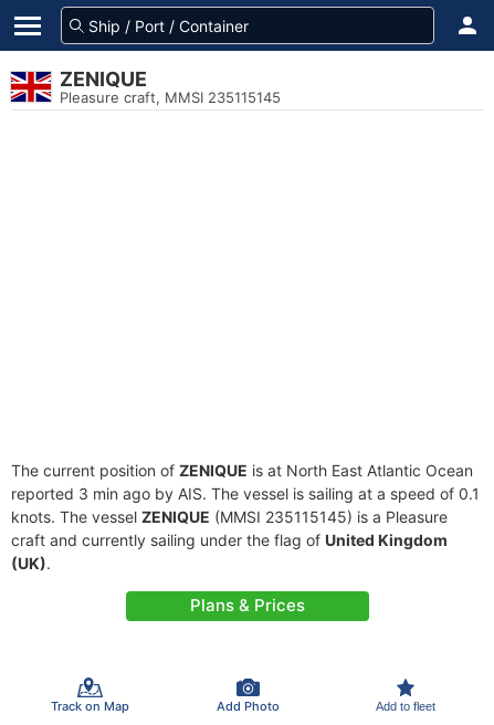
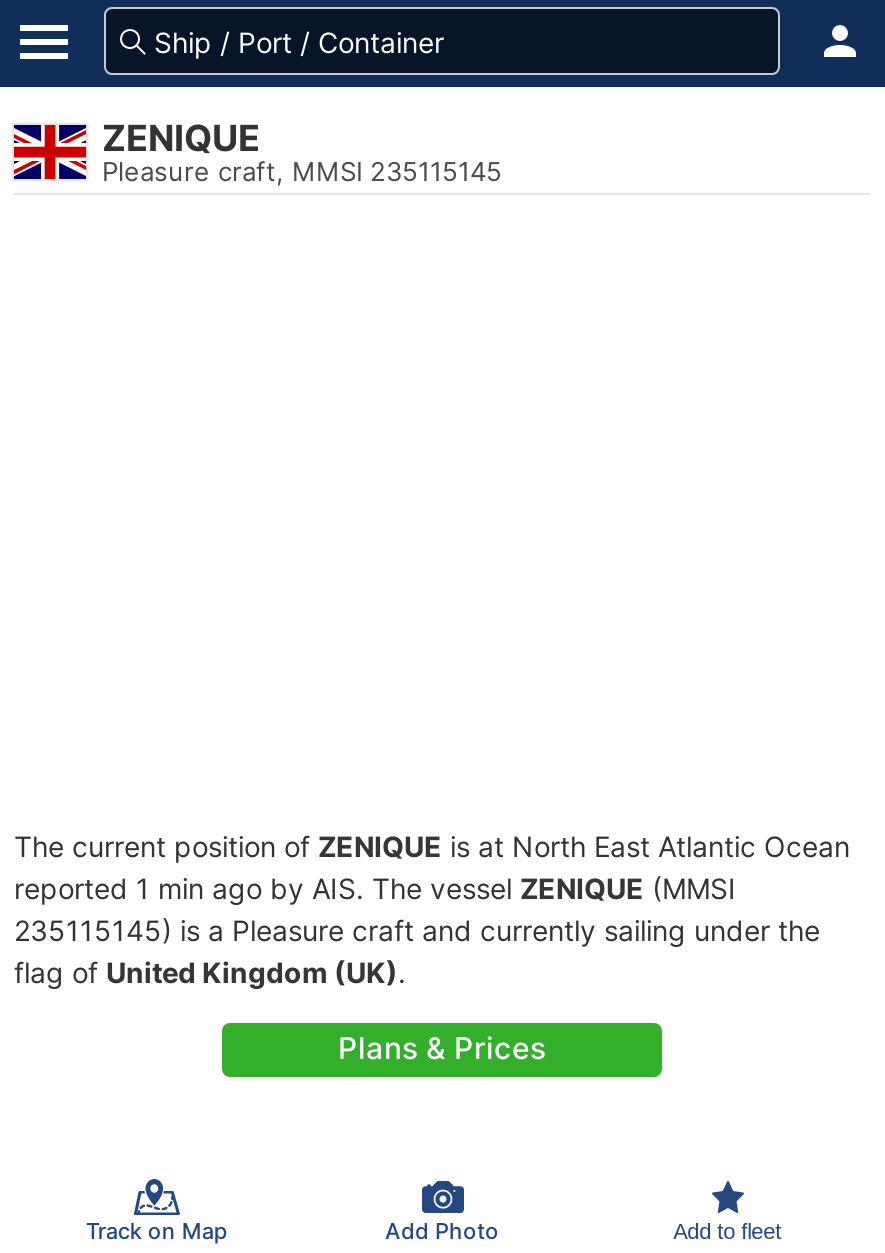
[11,484,480,572] reported 3 min ago by AIS. The vessel is sailing at a speed of 0.1 | knots. The vessel ZENIQUE (MMSI 235115145) is a Pleasure | craft and currently sailing under the flag of United Kingdom | (UK). -> [14,871,820,989] reported 1 min ago by AIS. The vessel ZENIQUE (MMSI | 235115145) is a Pleasure craft and currently sailing under the | flag of United Kingdom (UK).

